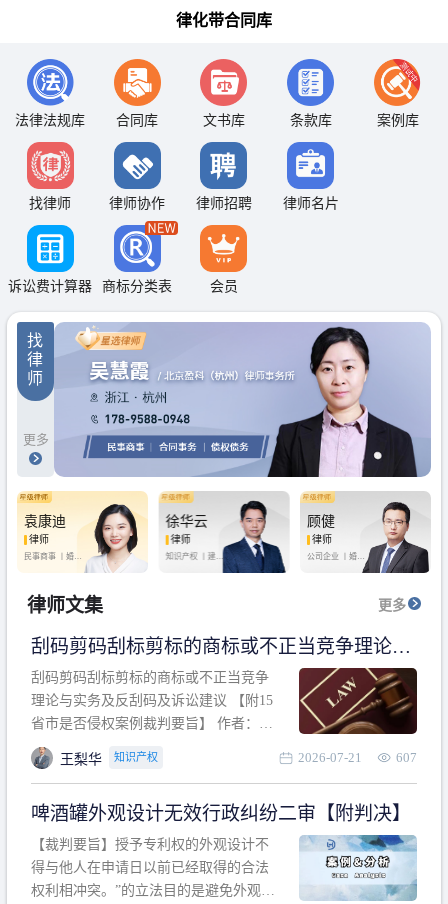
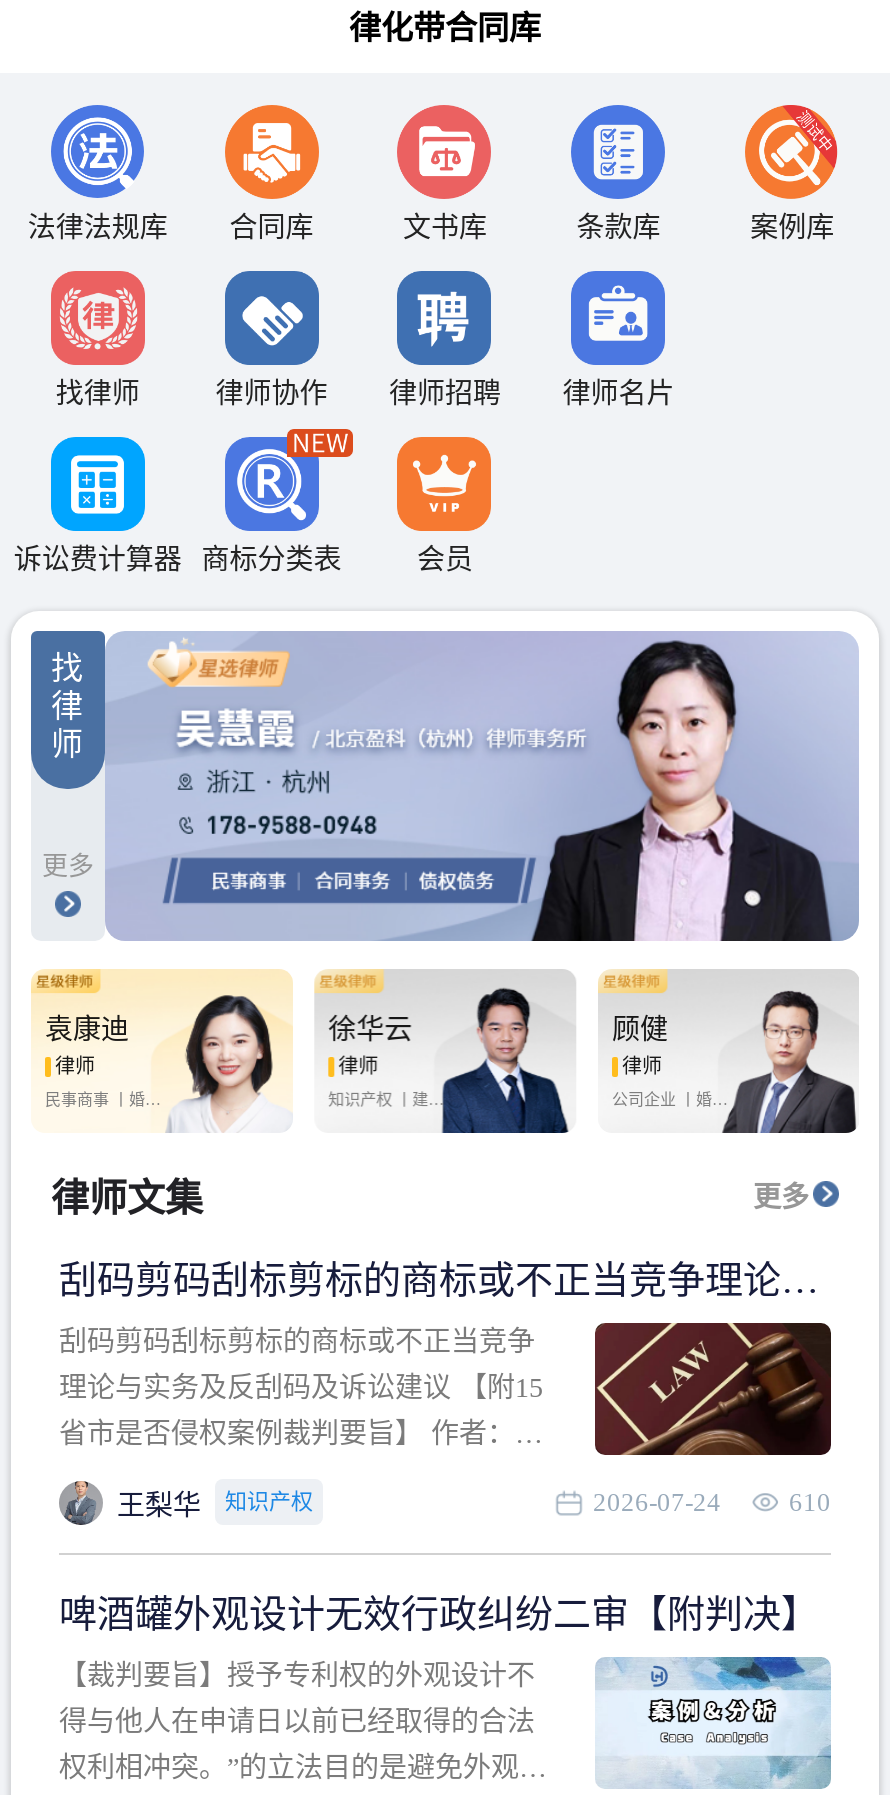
[298,749,362,764] 2026-07-21 -> [593,1486,721,1516] 2026-07-24
[396,749,417,764] 607 -> [789,1486,831,1516] 610

